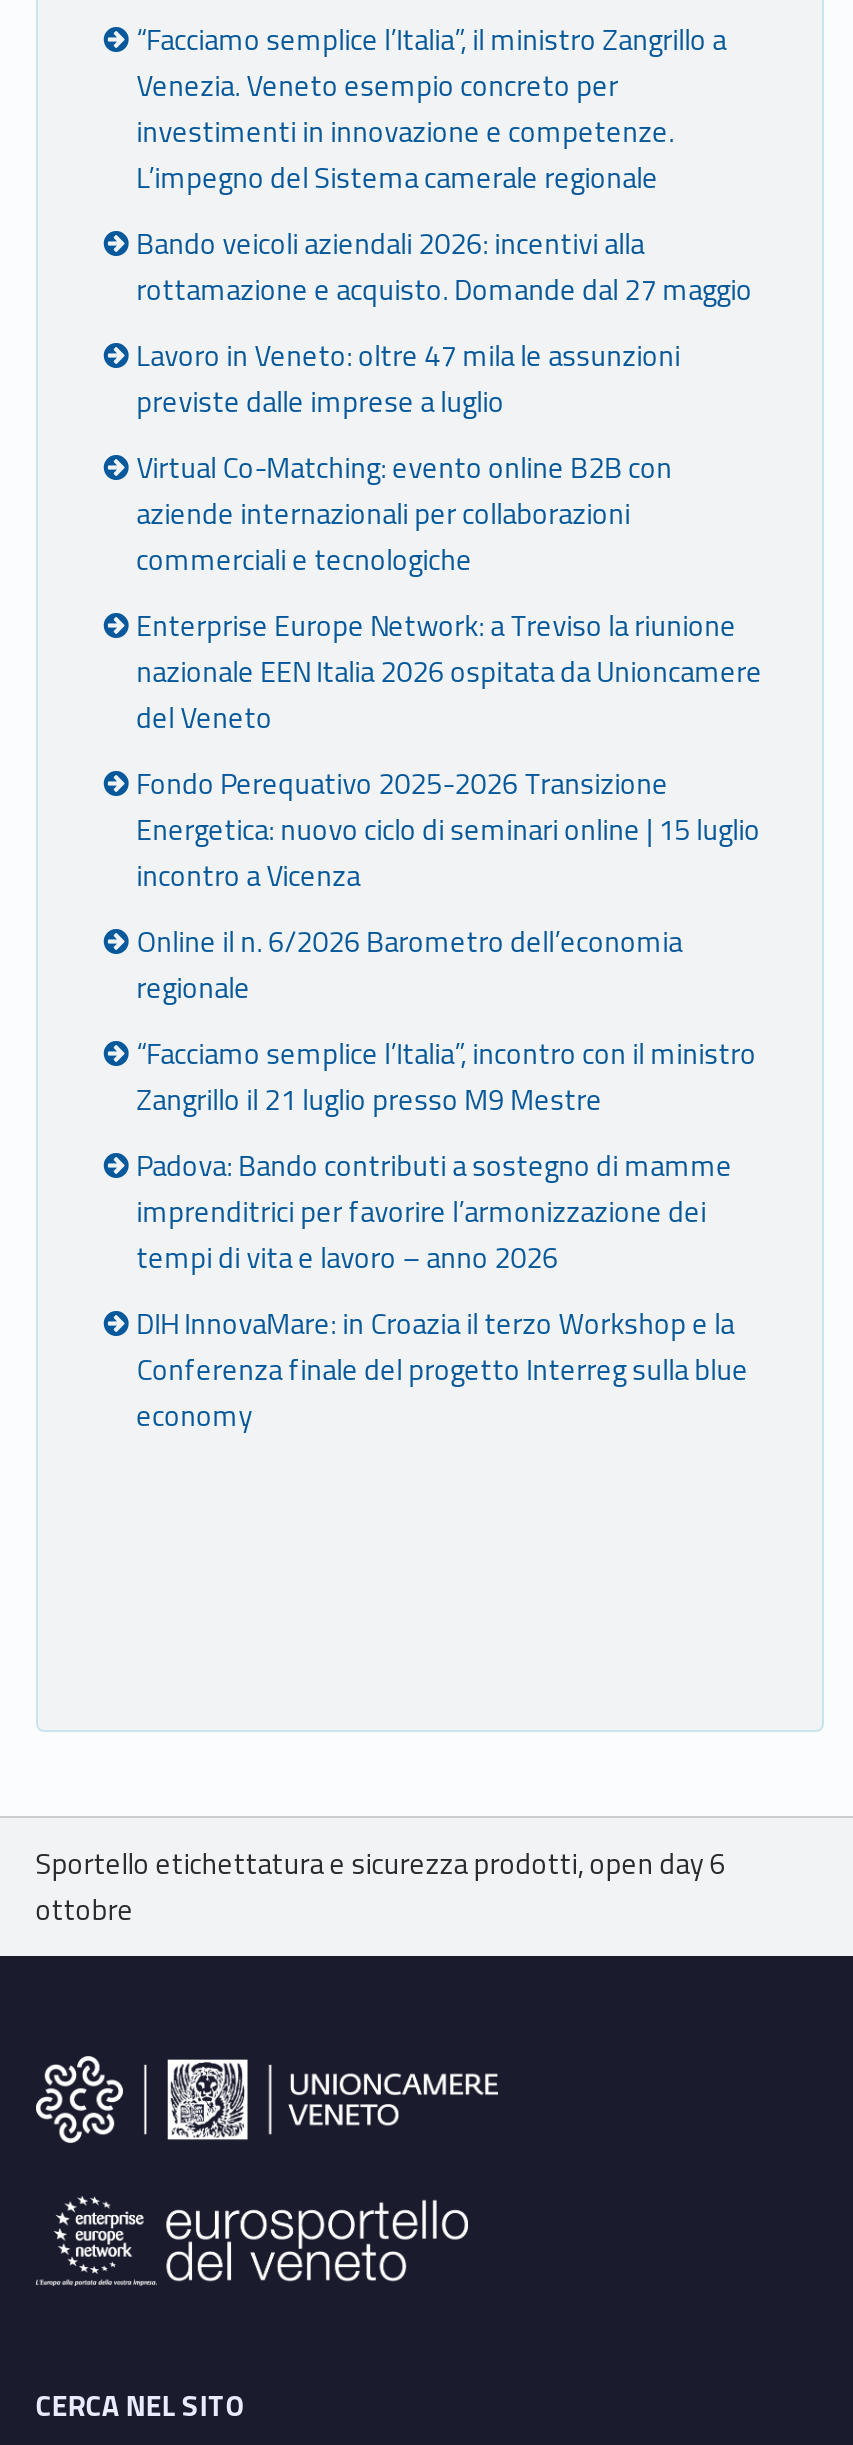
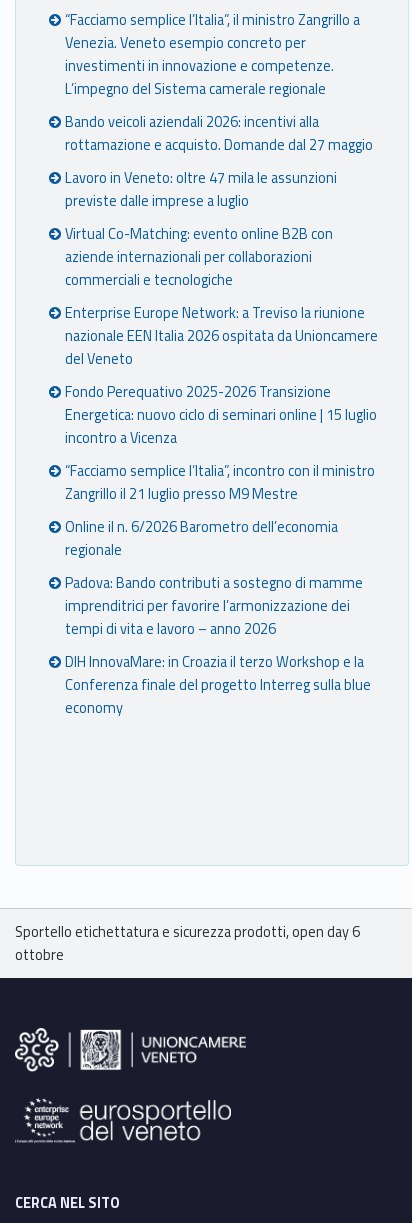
moved [136,919,682,1009] -> [65,516,338,561]: Online il n. 6/2026 Barometro dell’economia | regionale
moved [136,1031,756,1121] -> [65,460,375,505]: “Facciamo semplice l’Italia”, incontro con il ministro | Zangrillo il 21 luglio presso M9 Mestre

